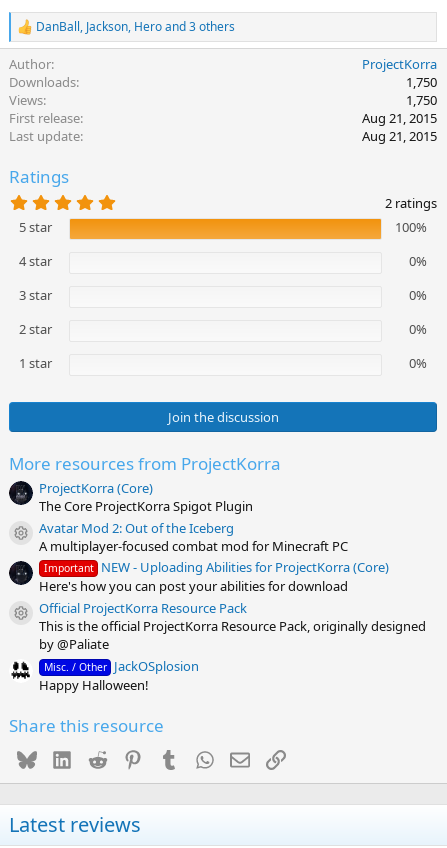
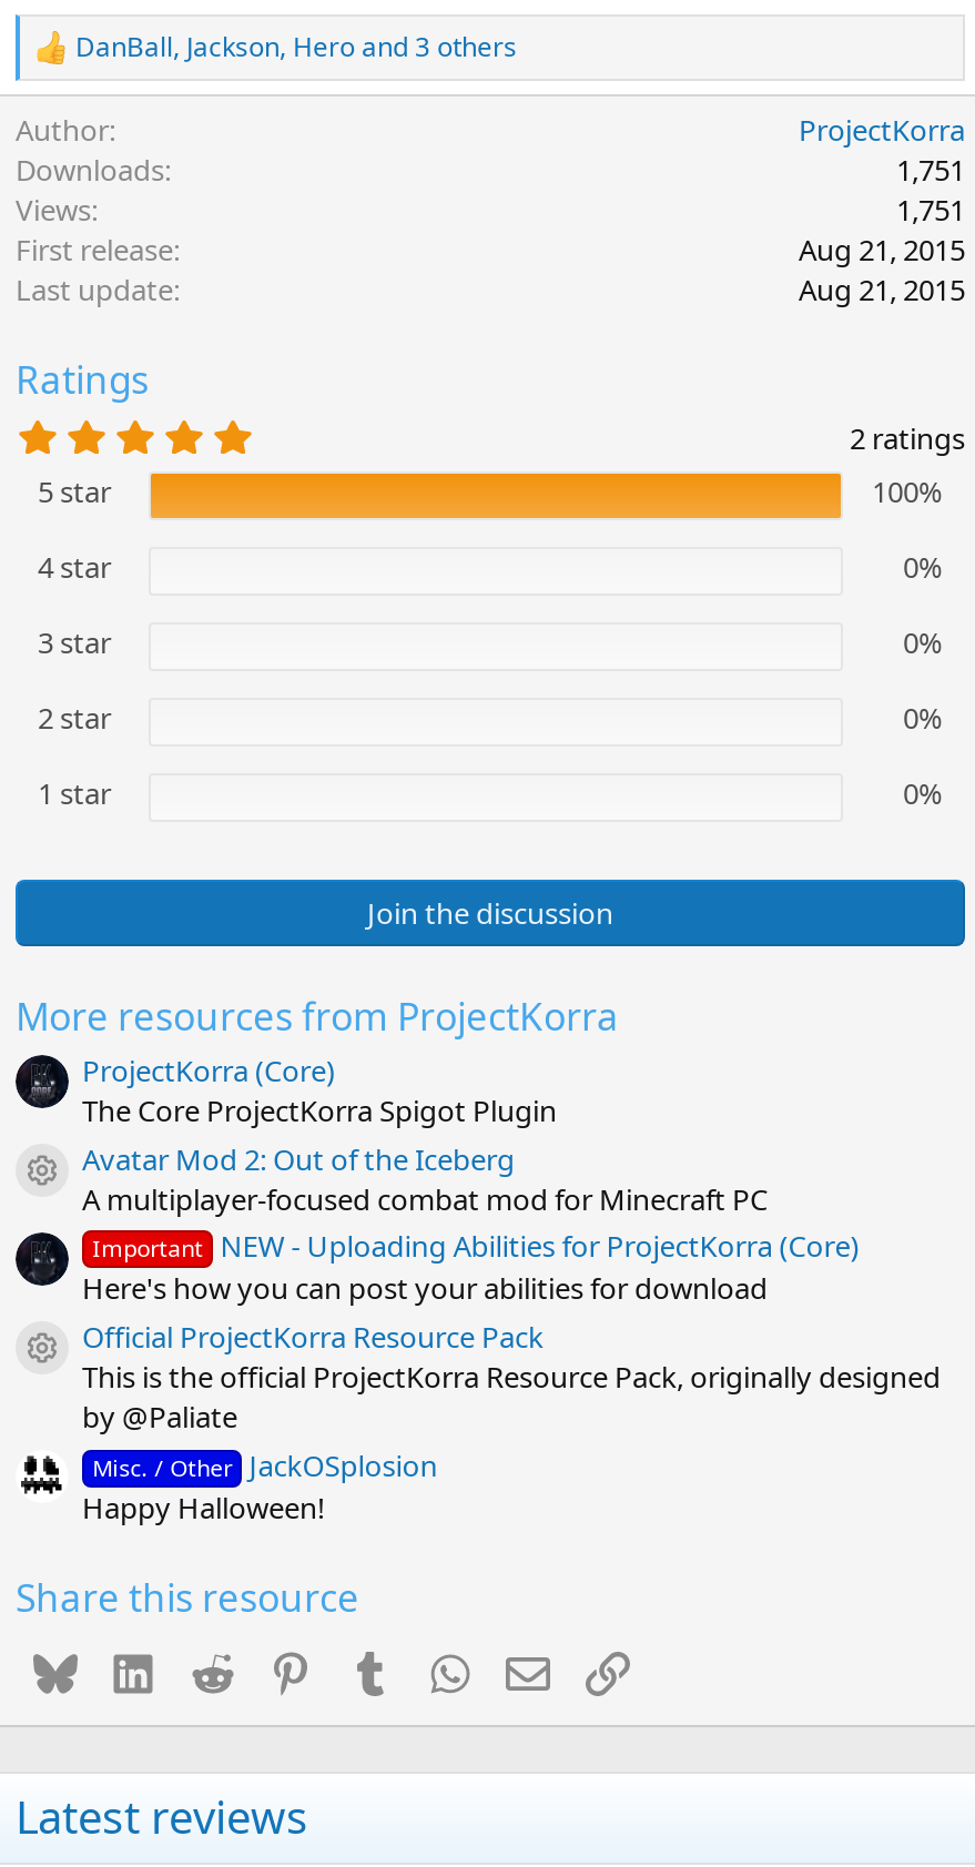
[406,73,437,91] 1,750 -> [896,150,965,190] 1,751
[406,91,437,109] 1,750 -> [896,190,965,230] 1,751

